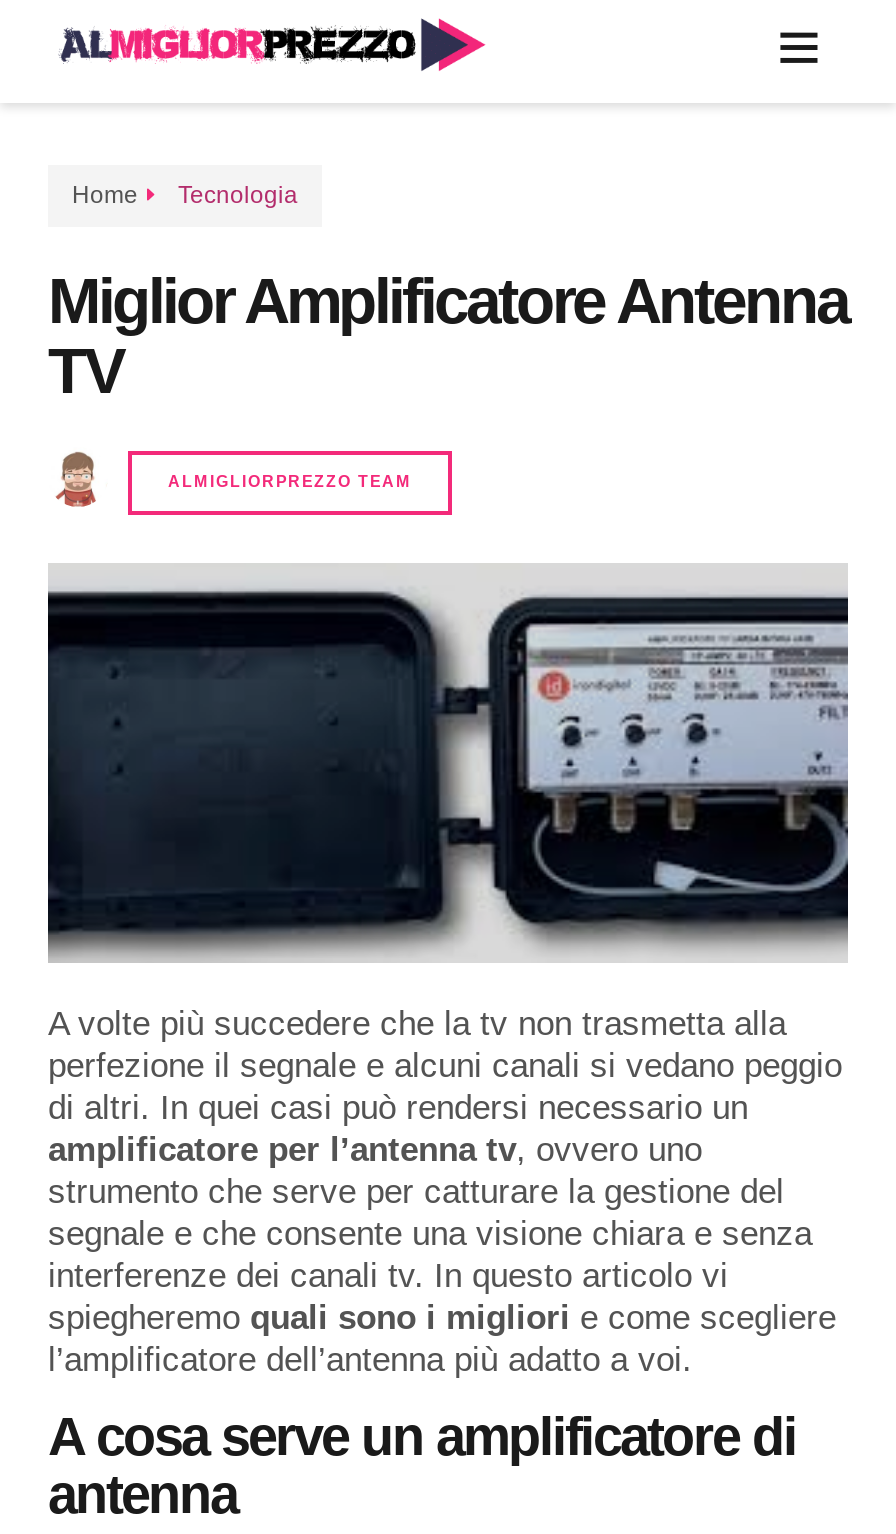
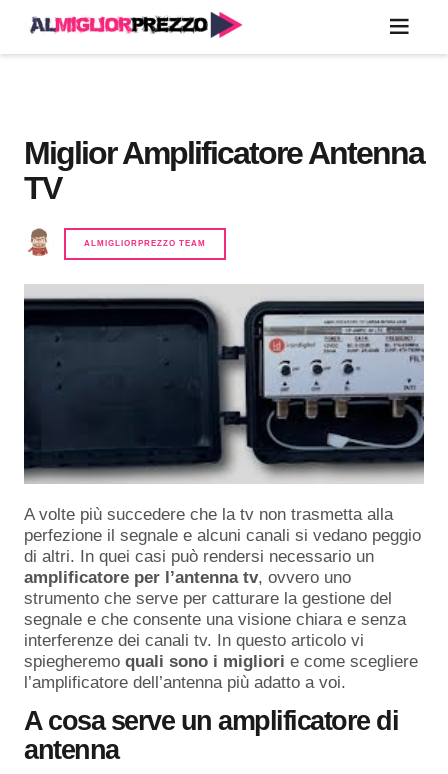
[72,180,298,208] Home | Tecnologia -> none

